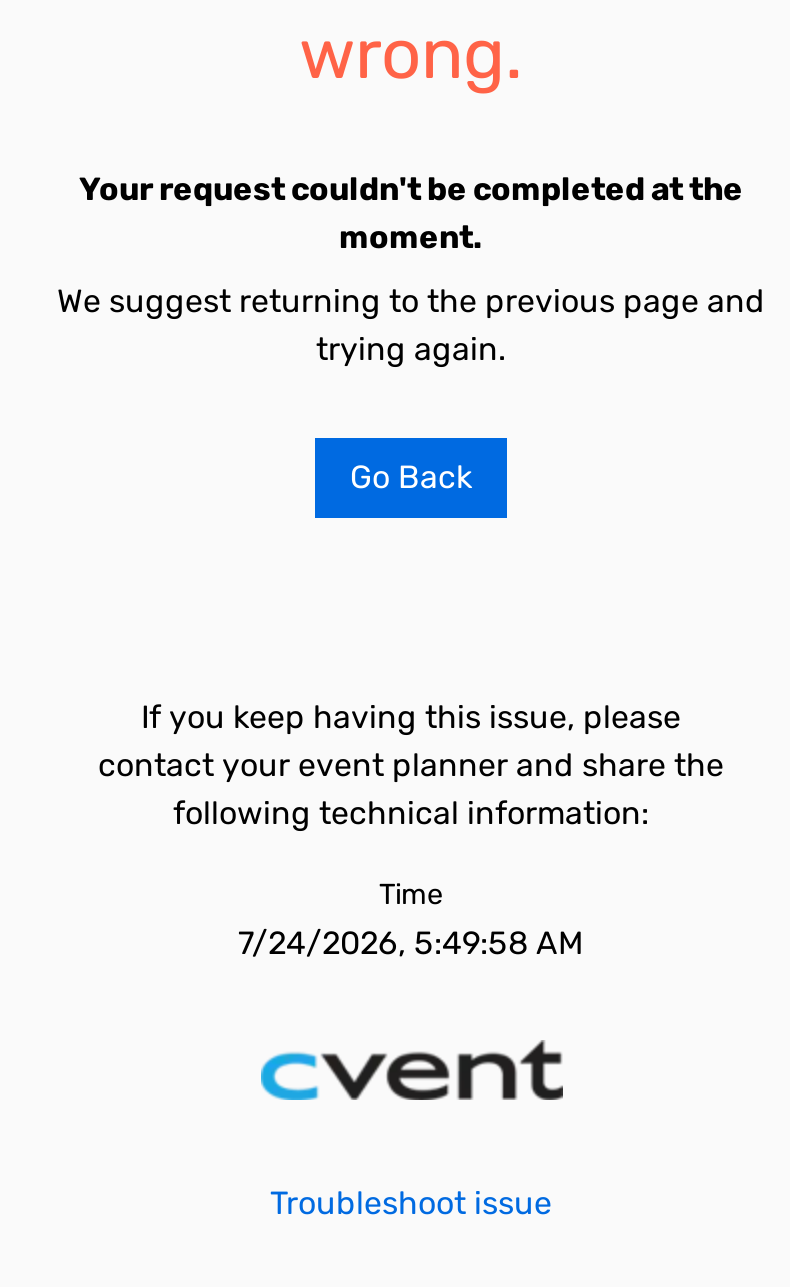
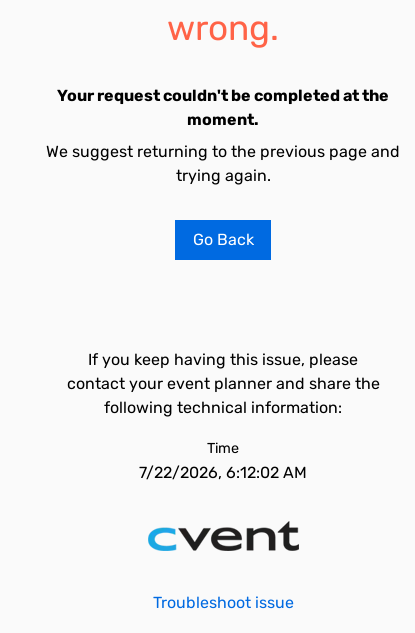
[238,924,584,962] 7/24/2026, 5:49:58 AM -> [139,463,307,482] 7/22/2026, 6:12:02 AM

